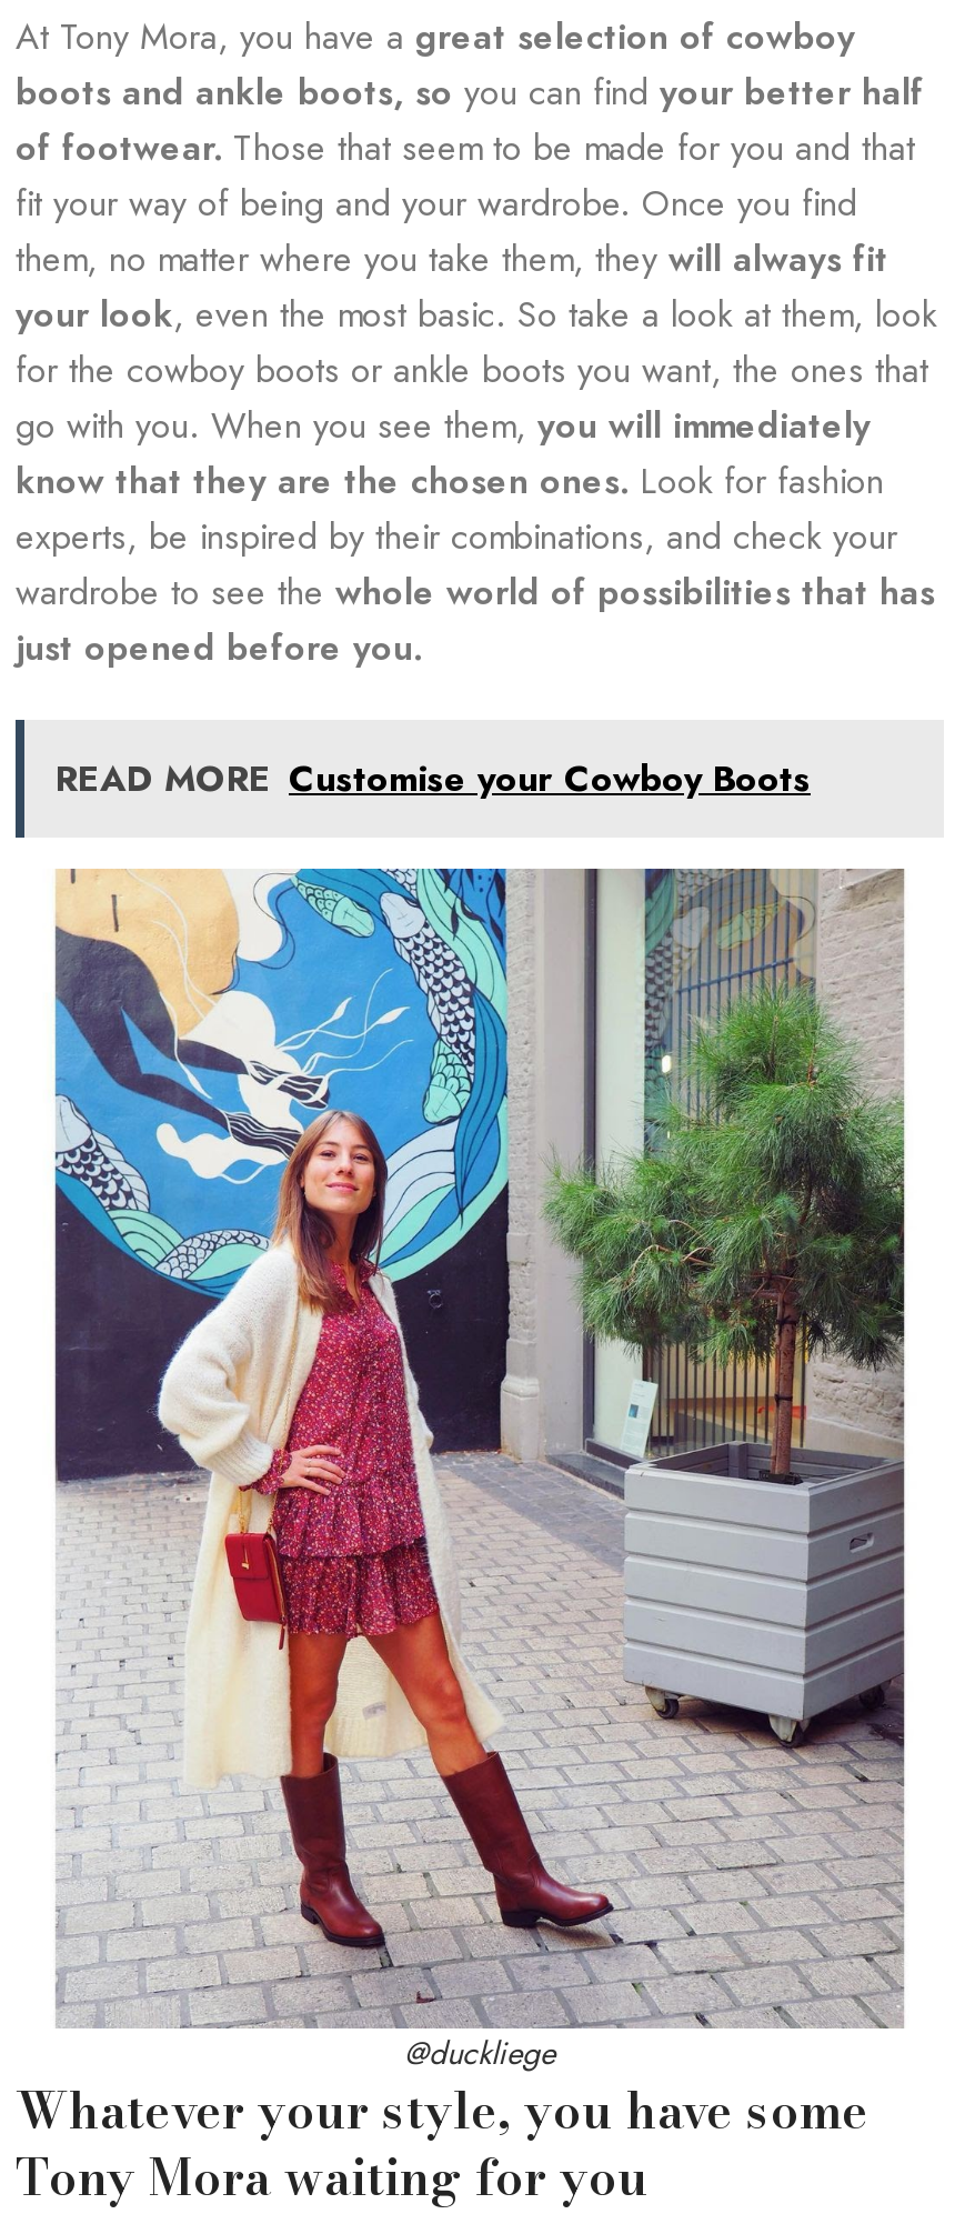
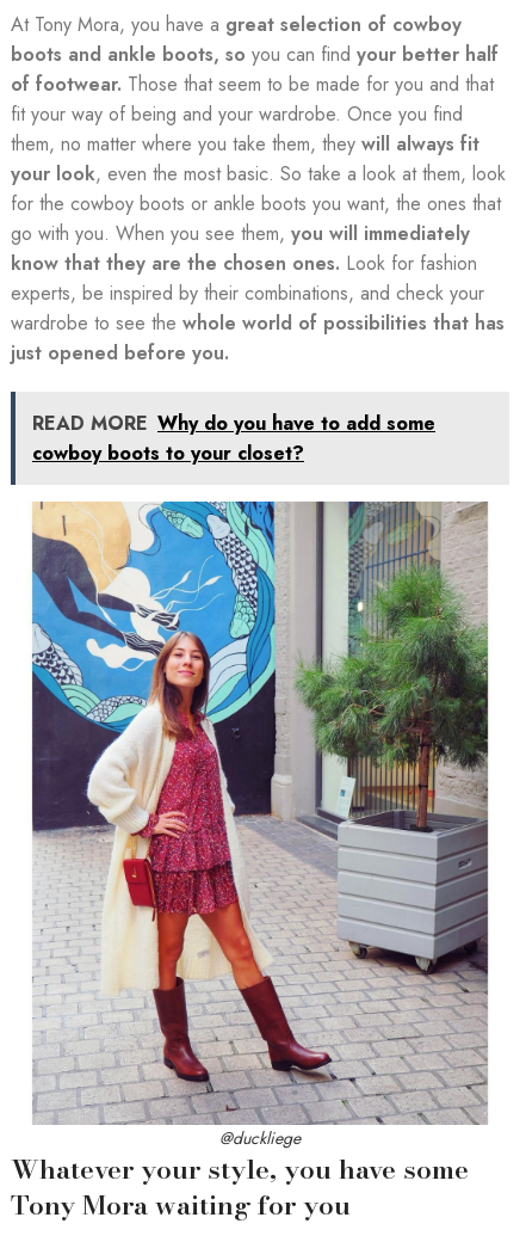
[56,753,811,805] READ MORE Customise your Cowboy Boots -> [32,410,435,467] READ MORE Why do you have to add some | cowboy boots to your closet?

